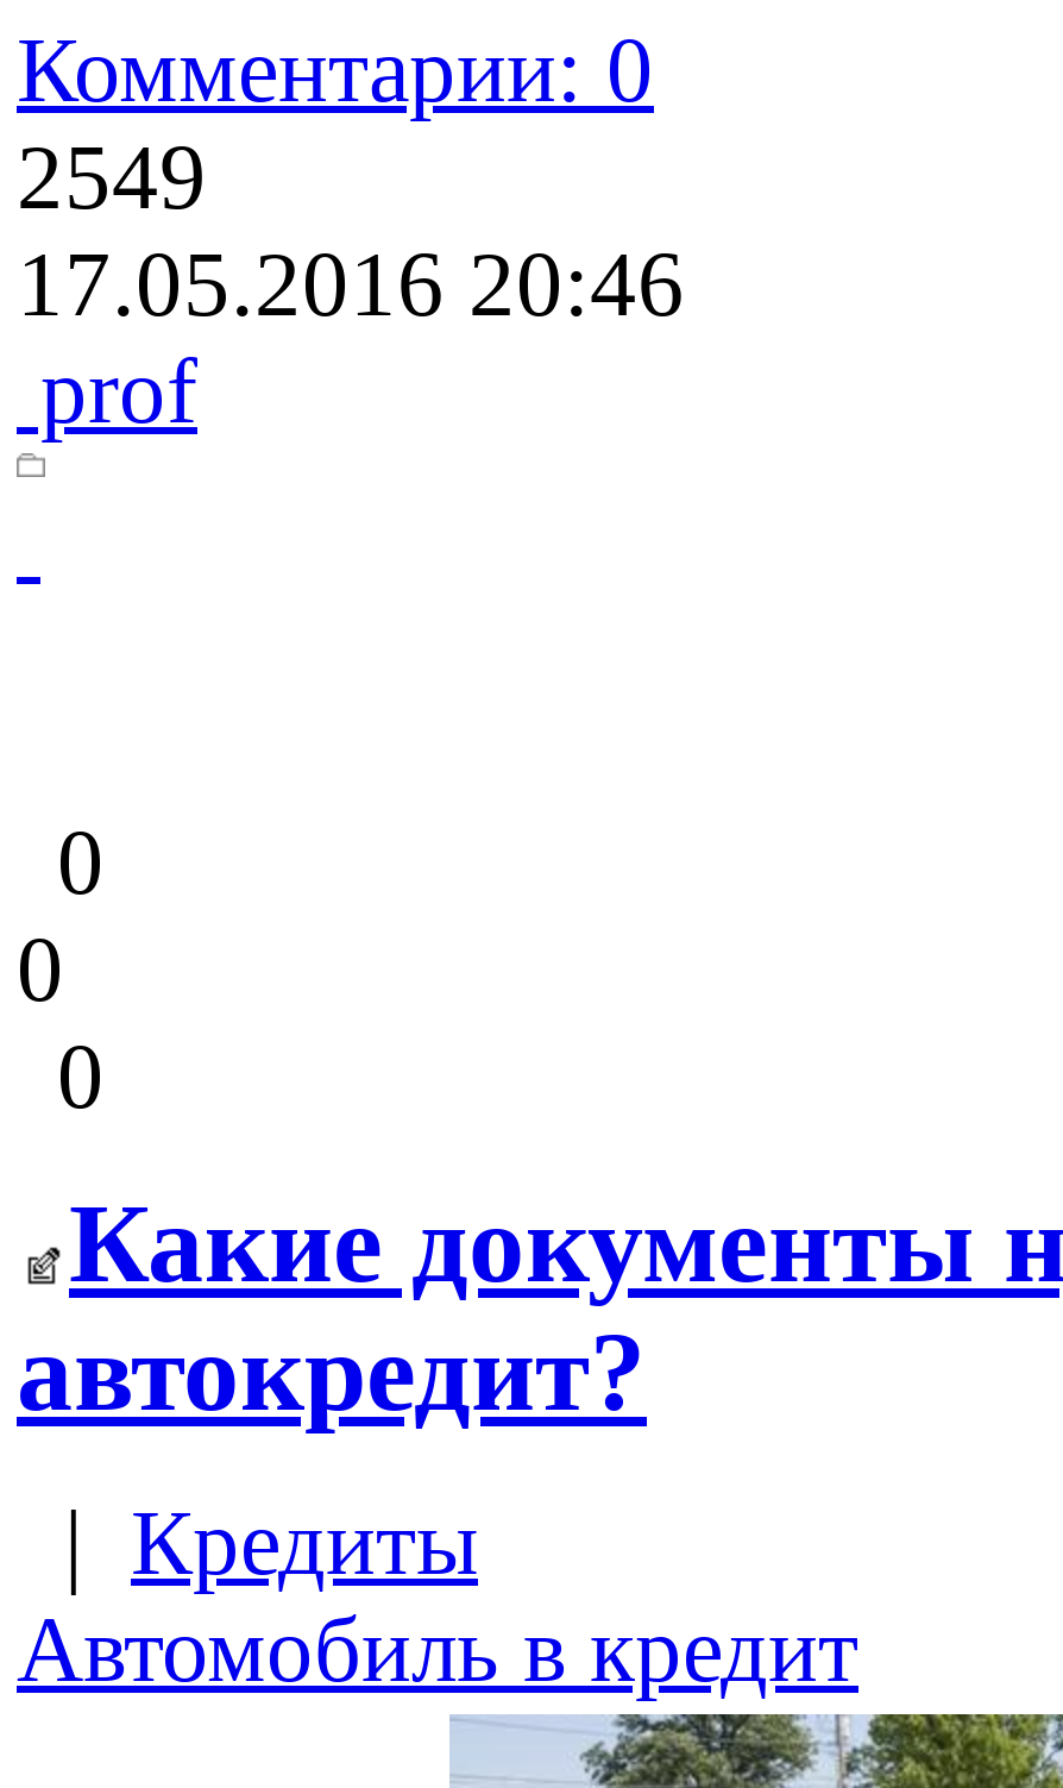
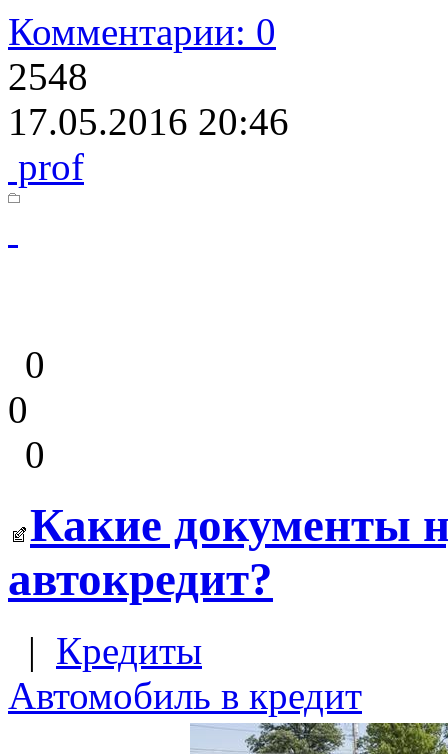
[17,124,207,226] 2549 -> [8,55,88,98] 2548

